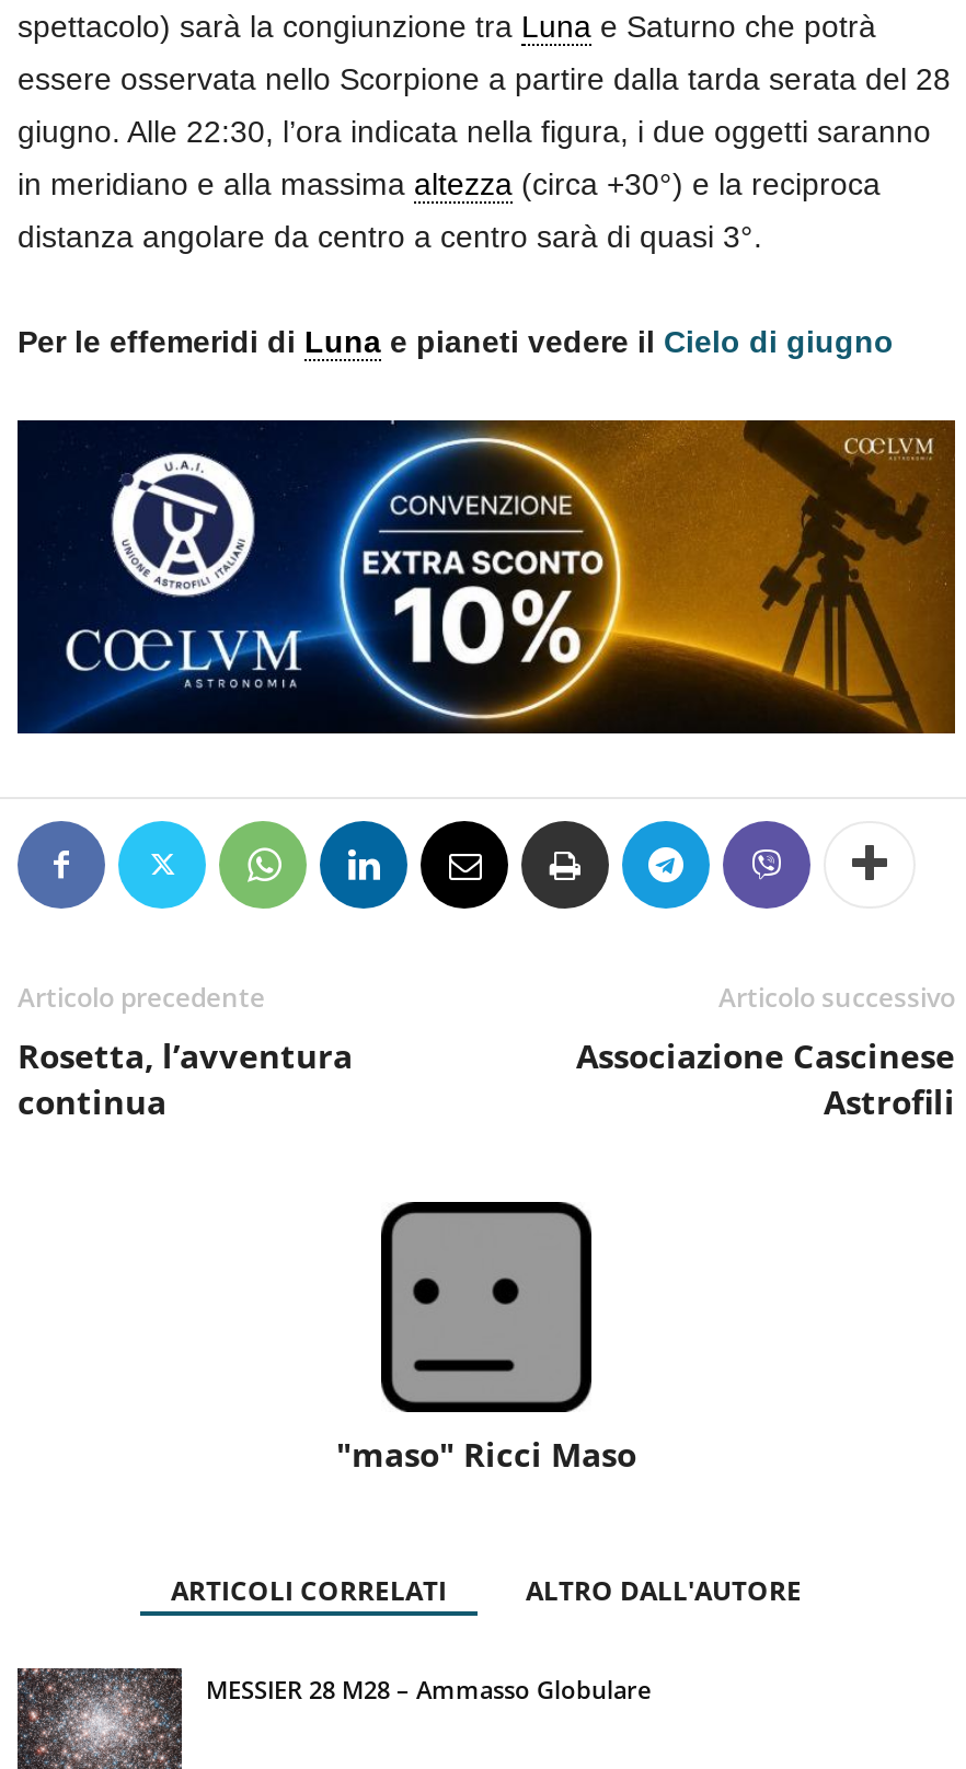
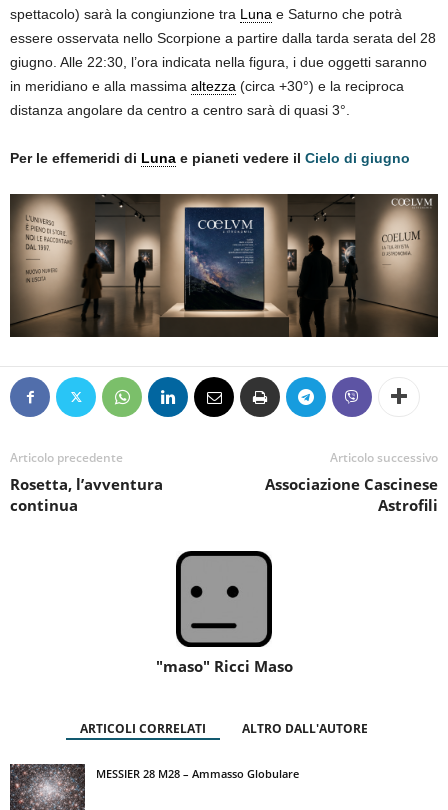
[18,418,955,733] [image] -> [10,193,438,337] [image]

